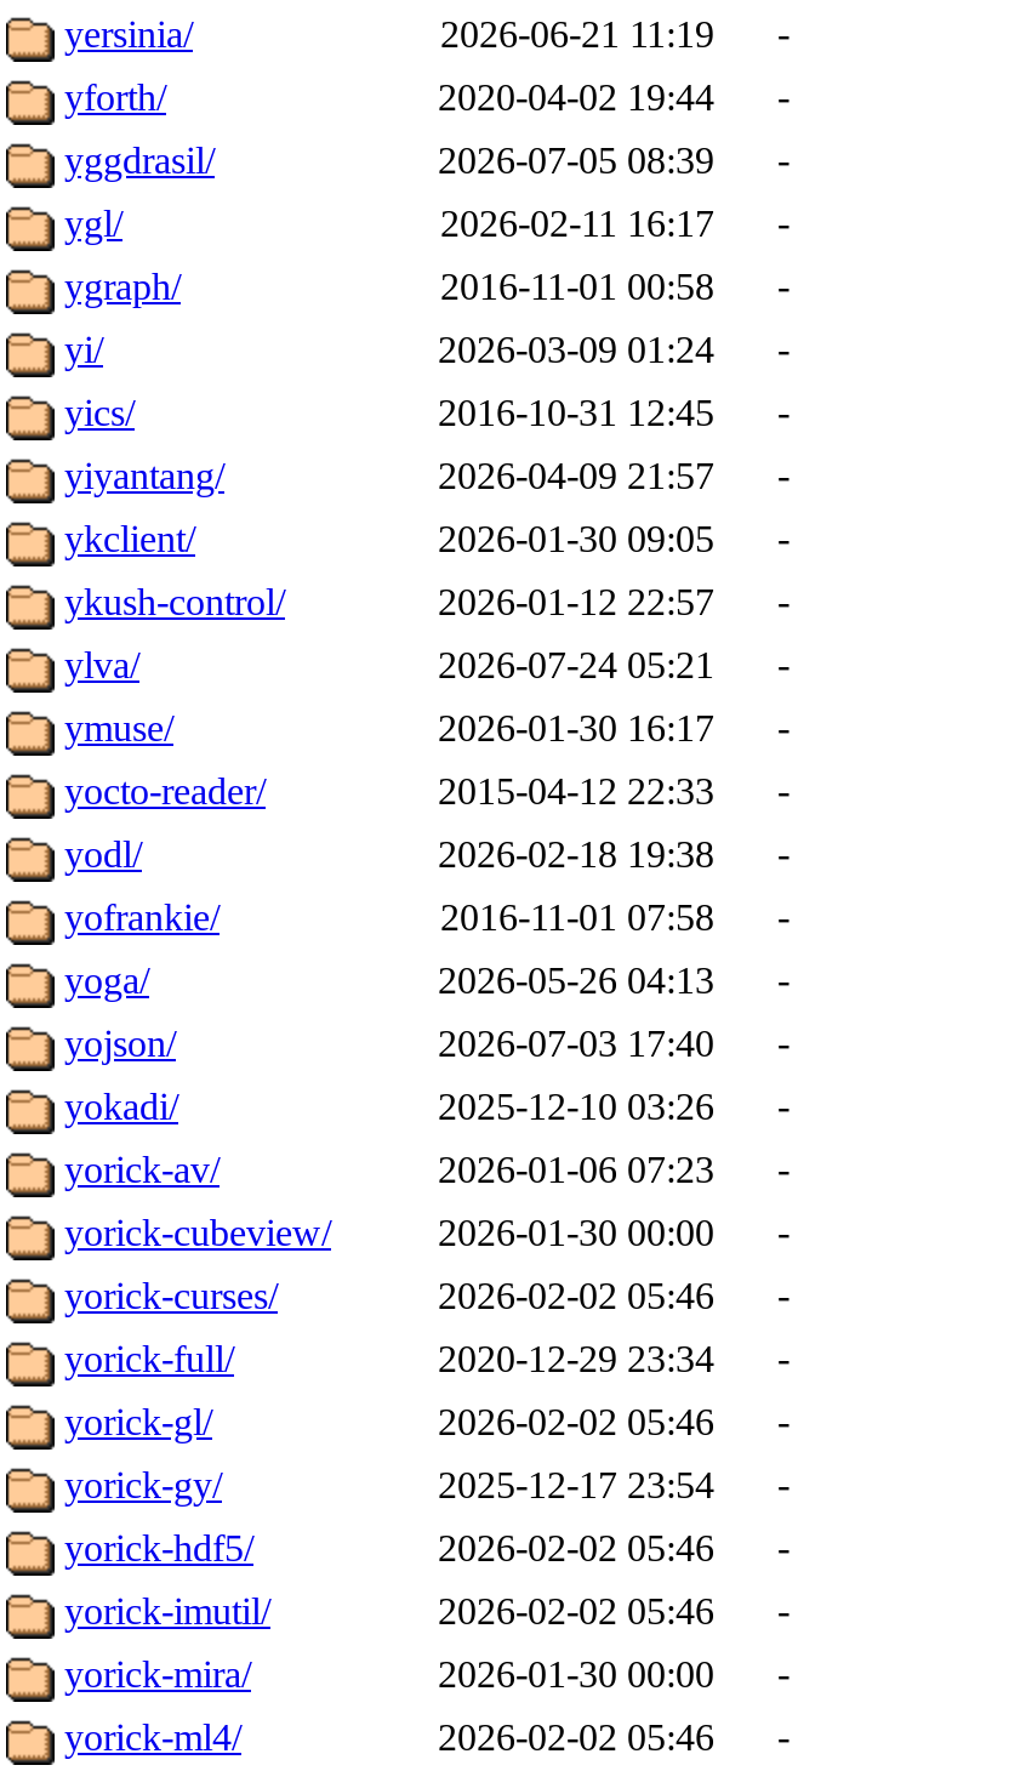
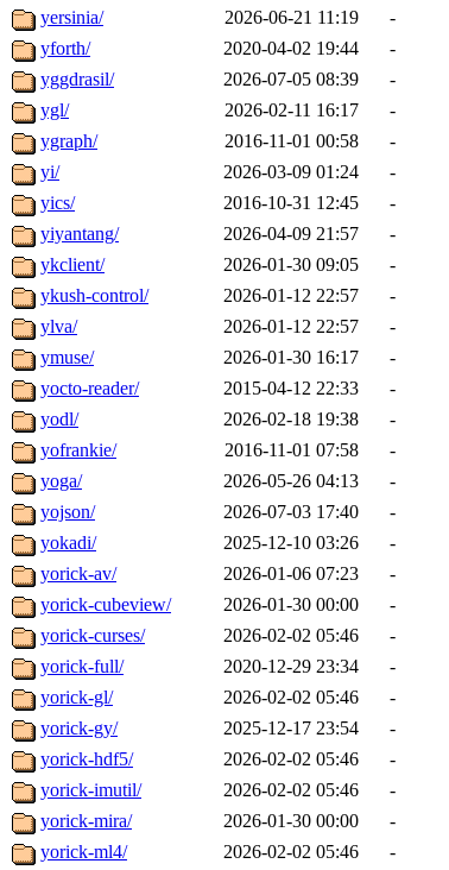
[438,645,714,686] 2026-07-24 05:21 -> [223,317,359,337] 2026-01-12 22:57

